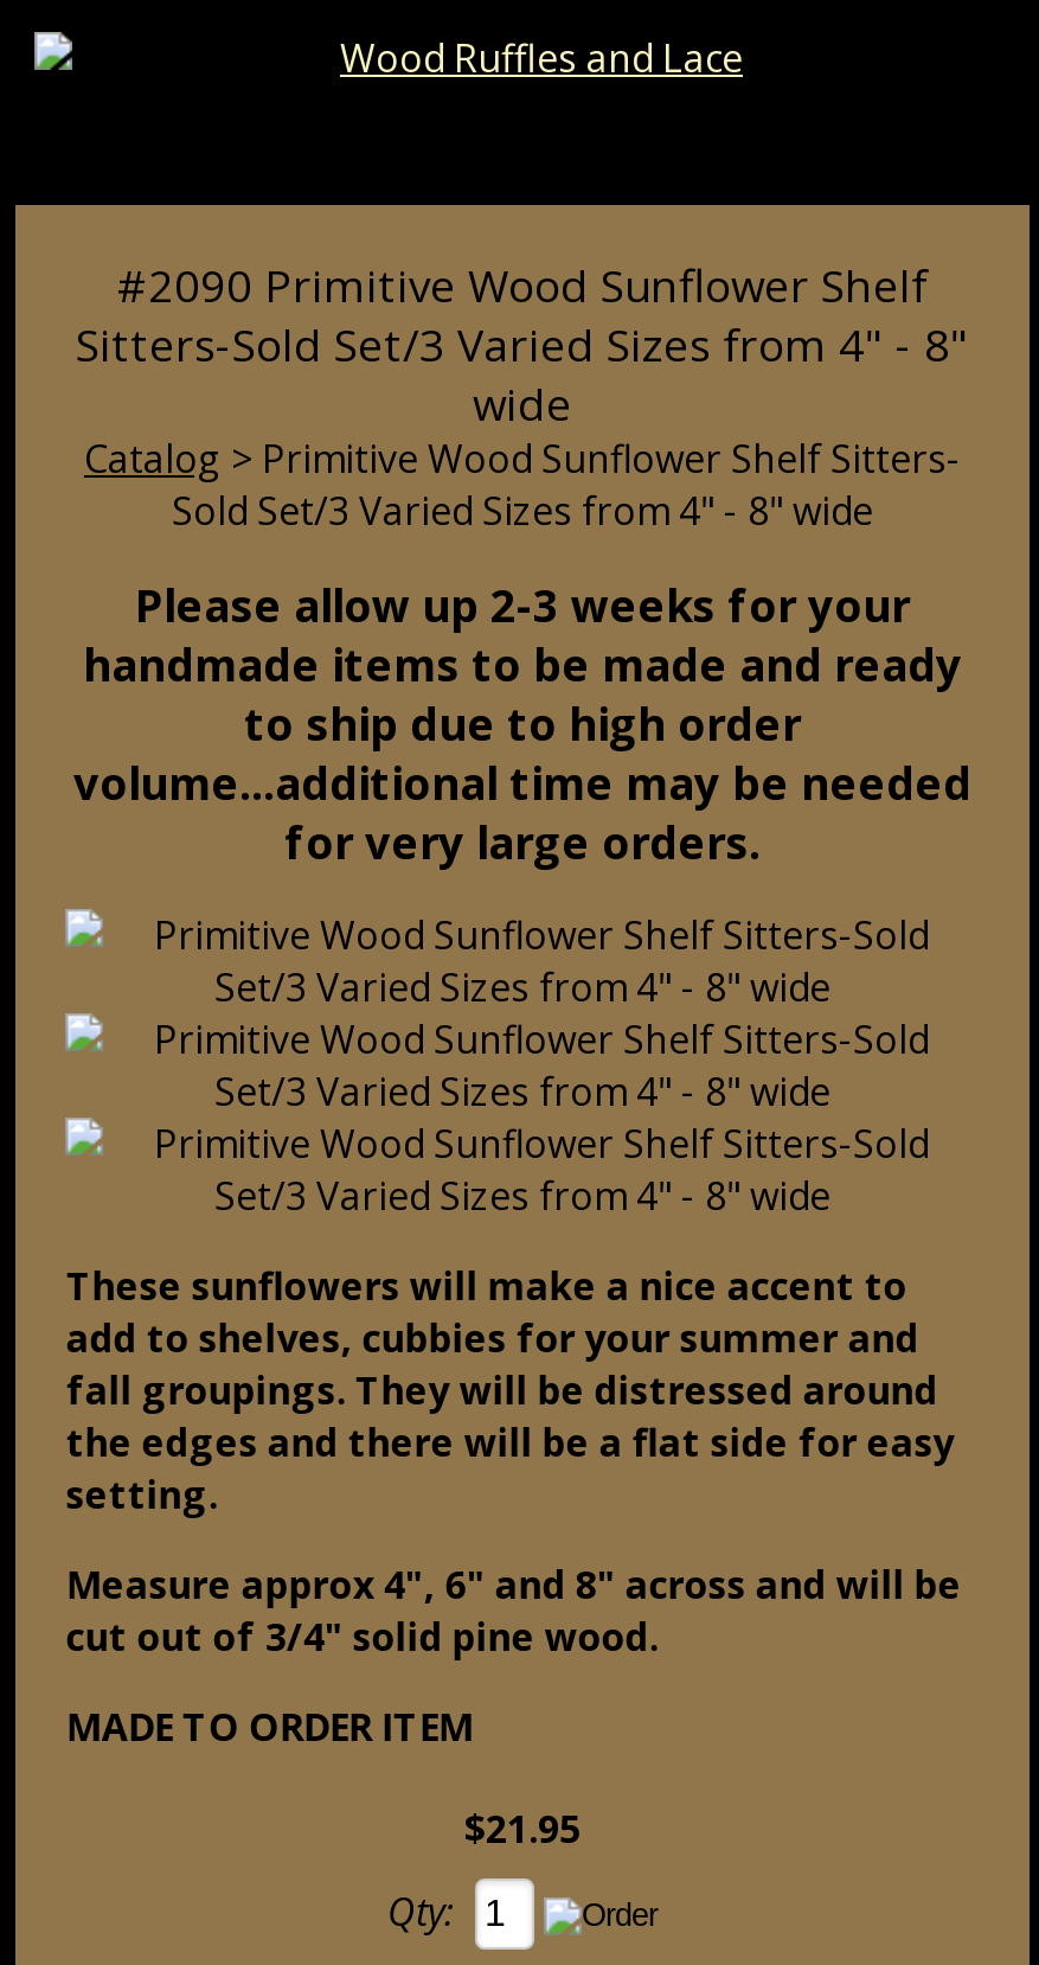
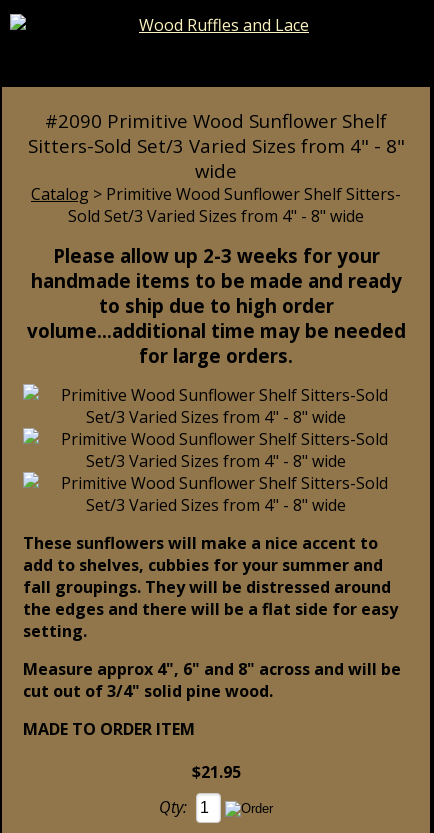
[284,812,761,871] for very large orders. -> [139,343,293,368] for large orders.

